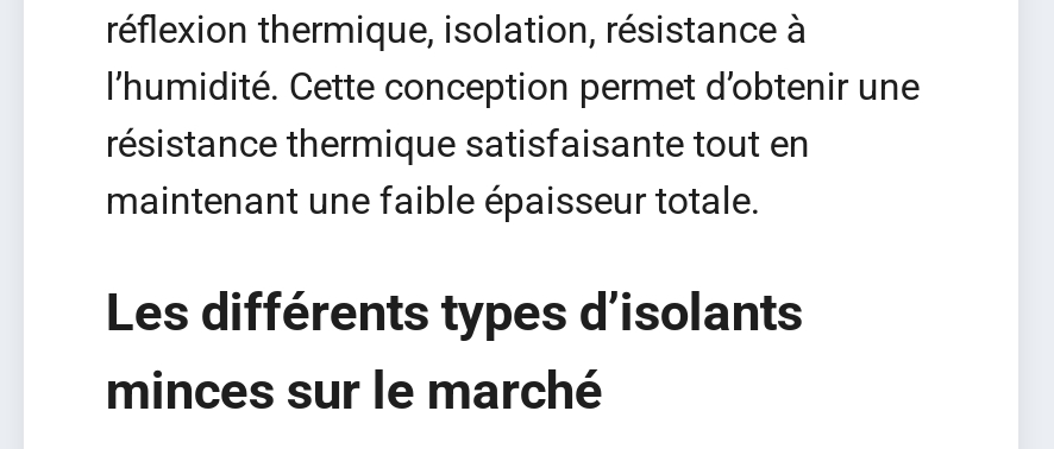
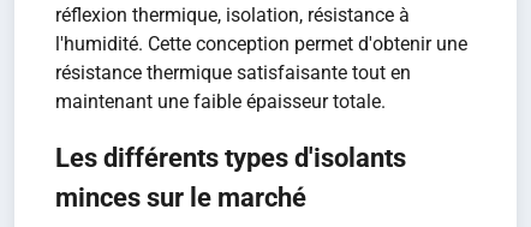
[106,63,919,108] l’humidité. Cette conception permet d’obtenir une -> [56,32,468,55] l'humidité. Cette conception permet d'obtenir une
[106,282,803,342] Les différents types d’isolants -> [56,143,407,173] Les différents types d'isolants

